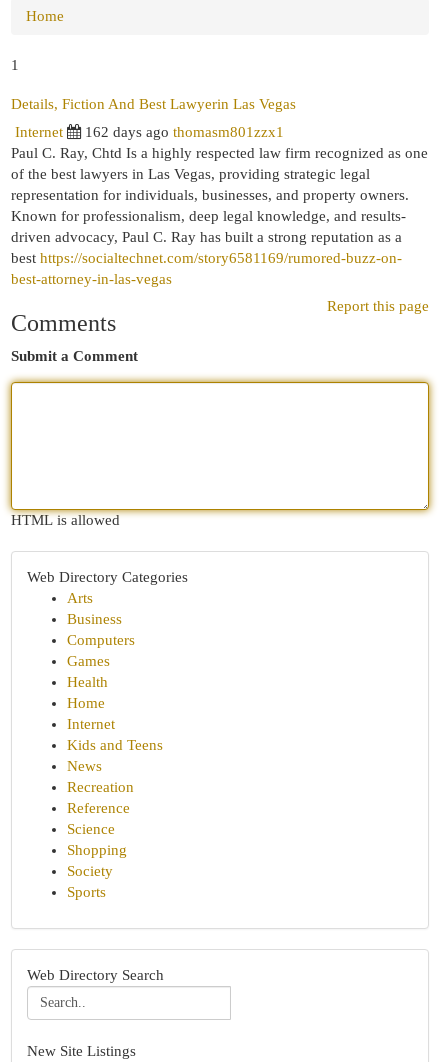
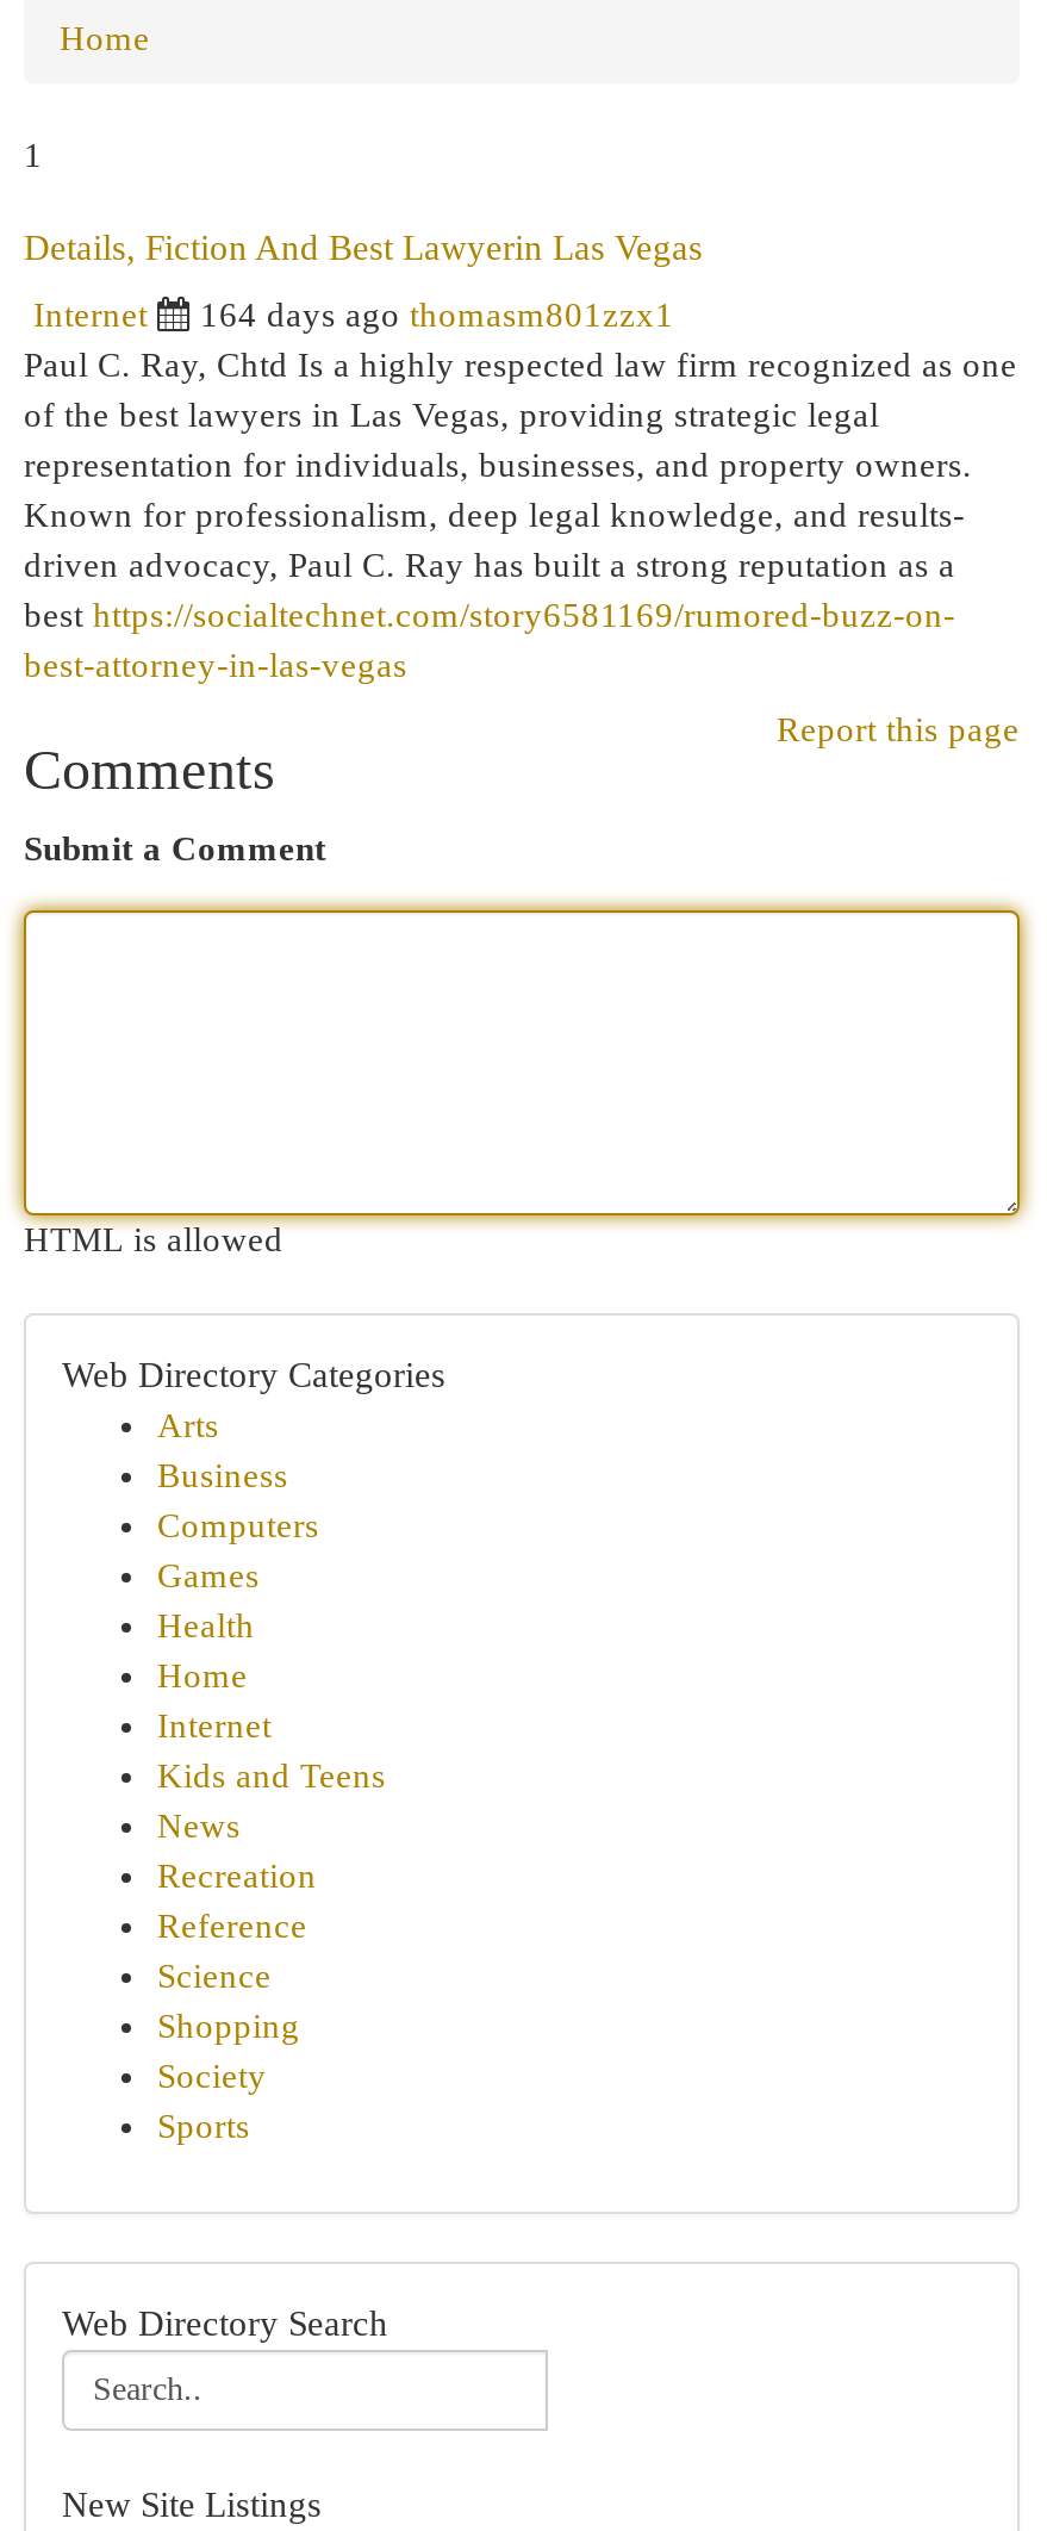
[85,124,284,140] 162 days ago thomasm801zzx1 -> [200,296,674,334] 164 days ago thomasm801zzx1

